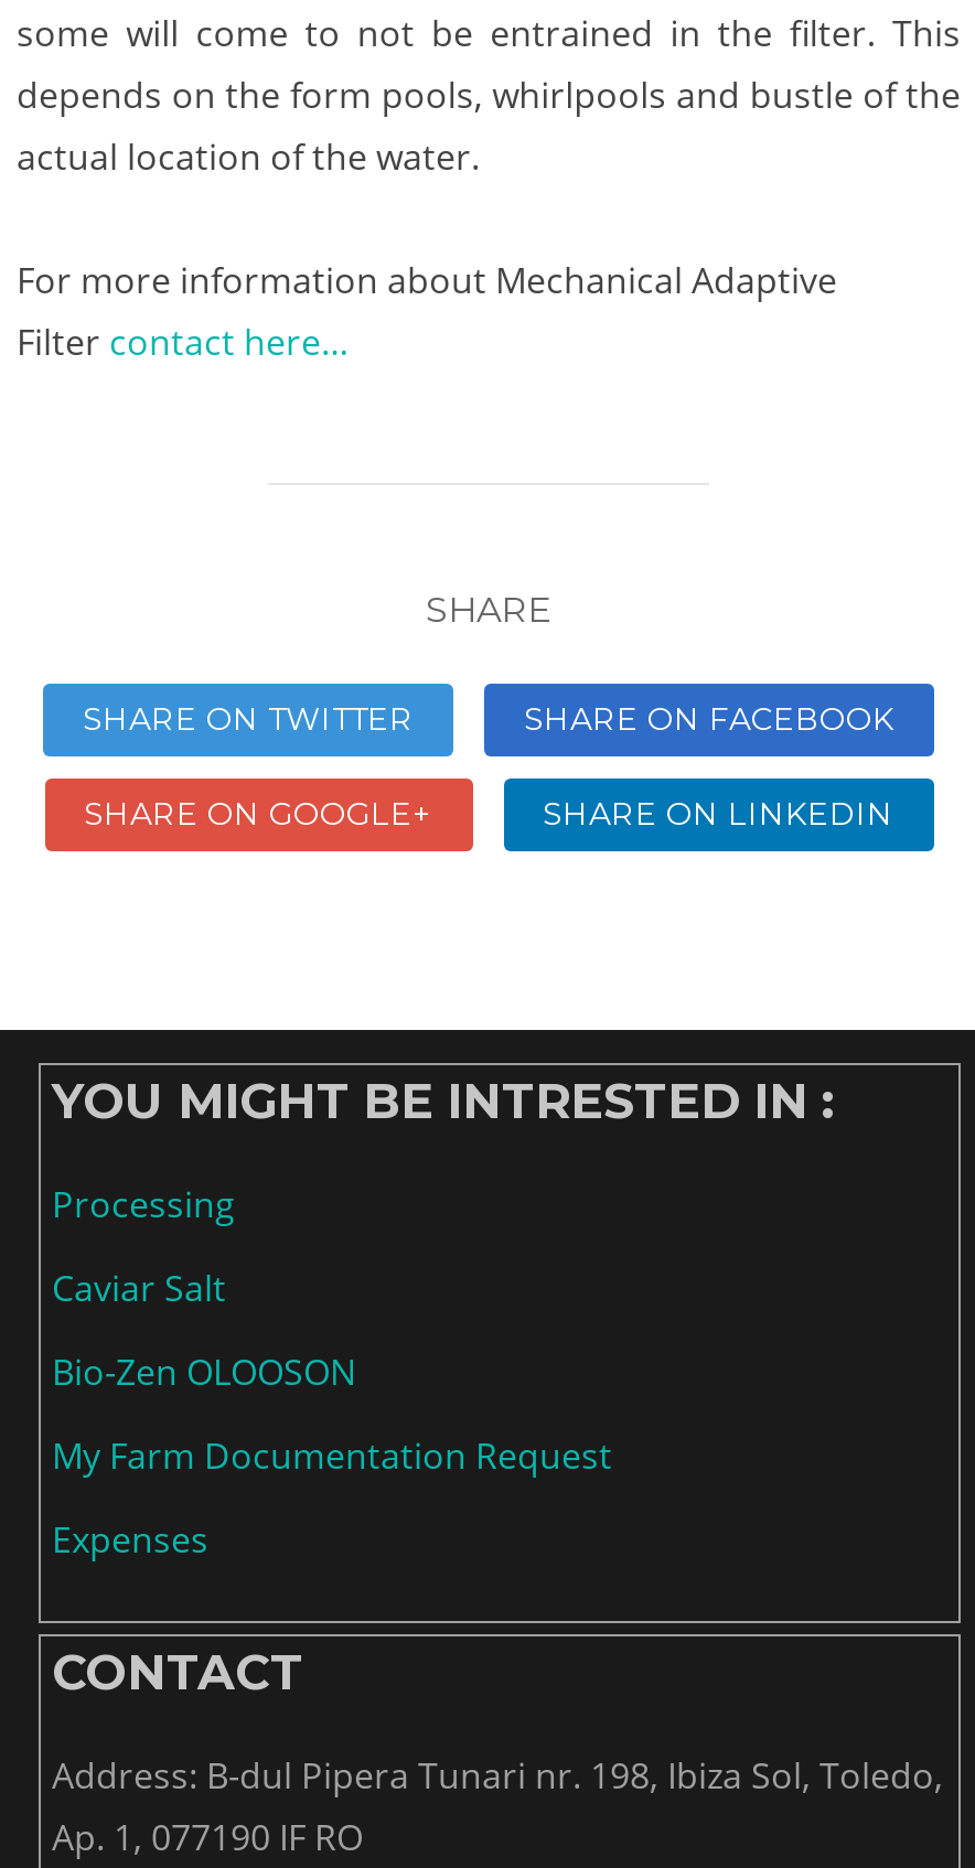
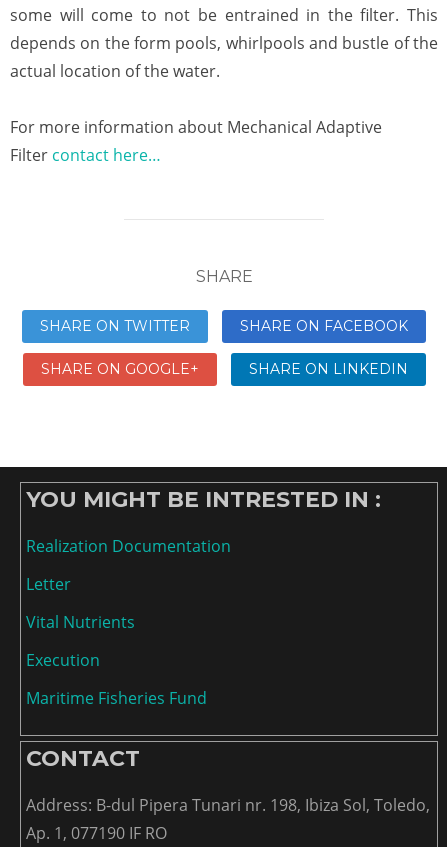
[52,1179,235,1228] Processing -> [26,535,231,557] Realization Documentation
[52,1263,226,1312] Caviar Salt -> [26,573,71,595] Letter
[52,1347,356,1396] Bio-Zen OLOOSON -> [26,611,135,633] Vital Nutrients
[52,1431,612,1479] My Farm Documentation Request -> [26,649,100,671] Execution
[52,1515,208,1563] Expenses -> [26,687,207,709] Maritime Fisheries Fund

